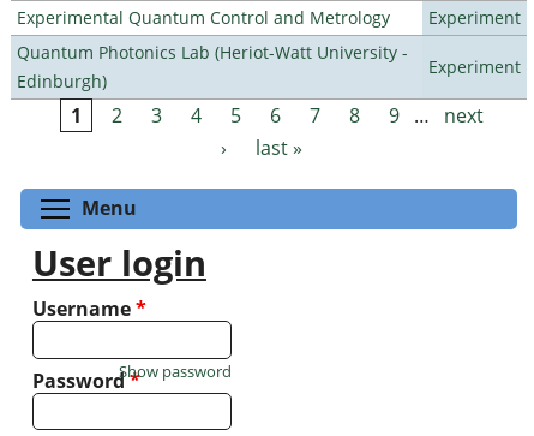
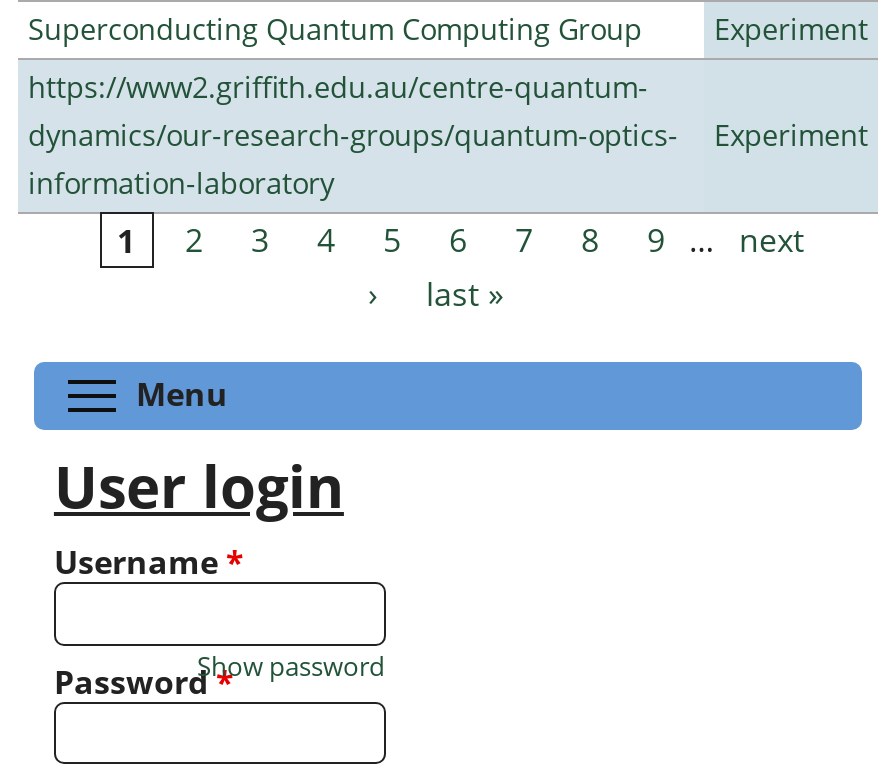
[17,6,390,29] Experimental Quantum Control and Metrology -> [28,10,642,48] Superconducting Quantum Computing Group
[17,41,408,92] Quantum Photonics Lab (Heriot-Watt University - | Edinburgh) -> [28,68,678,202] https://www2.griffith.edu.au/centre-quantum- | dynamics/our-research-groups/quantum-optics- | information-laboratory

